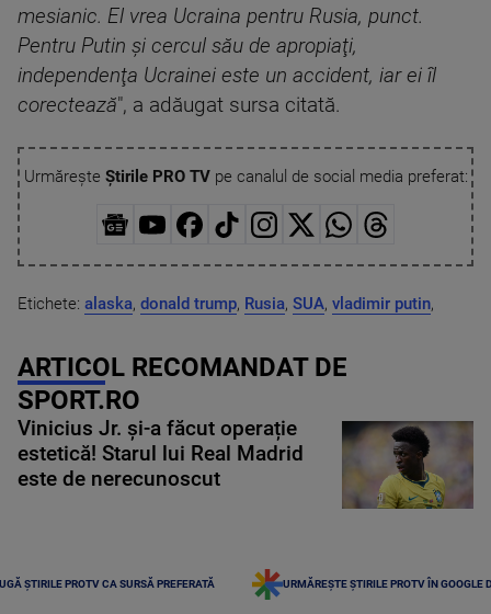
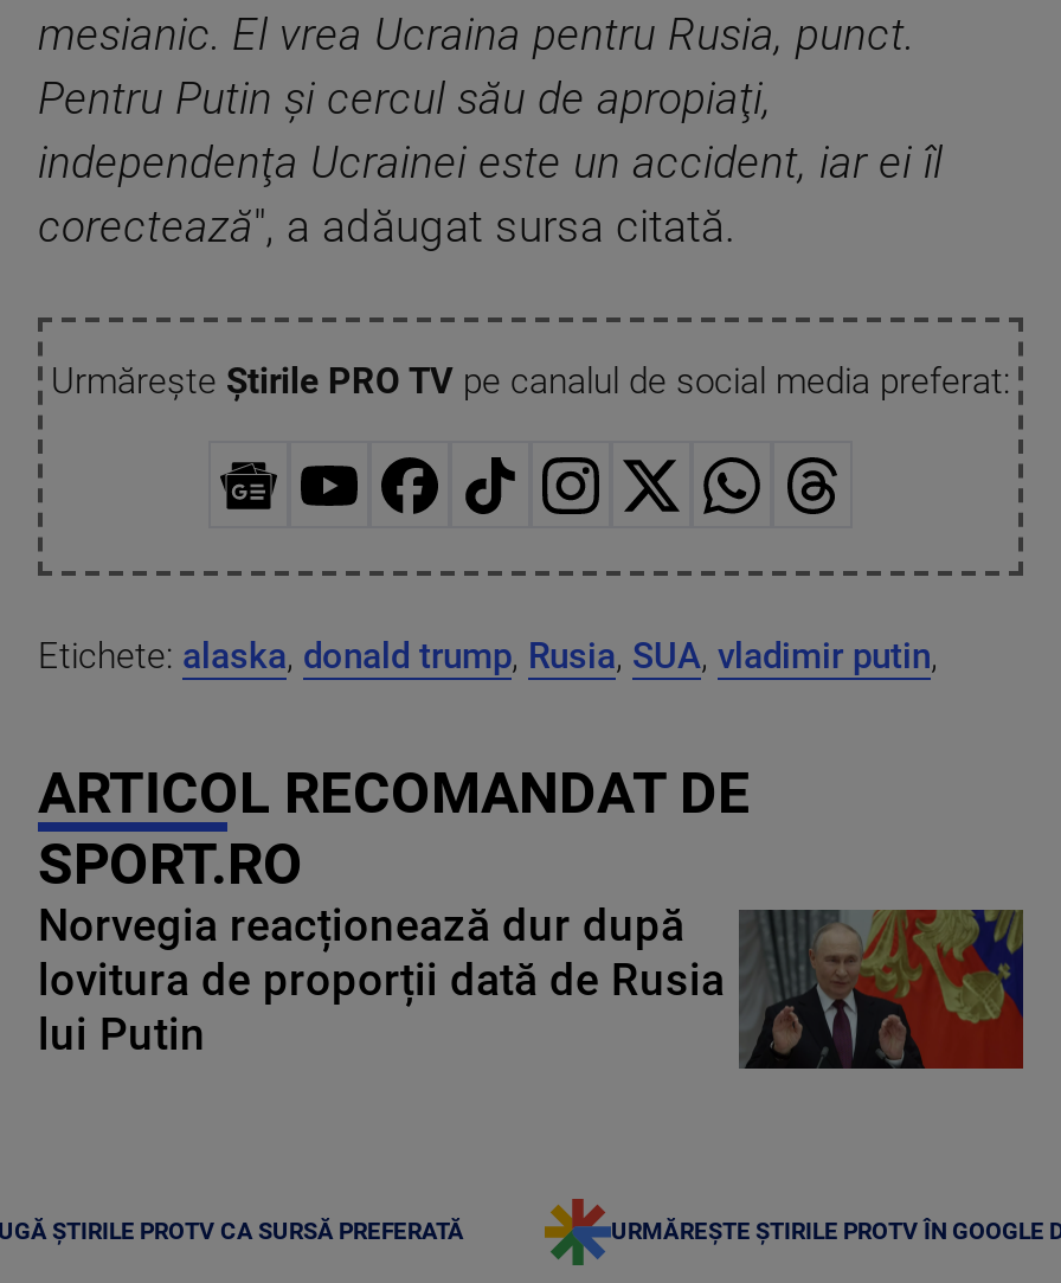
[18,416,475,510] [image] | Vinicius Jr. și-a făcut operație | estetică! Starul lui Real Madrid | este de nerecunoscut -> [38,900,1025,1071] [image] | Norvegia reacționează dur după | lovitura de proporții dată de Rusia | lui Putin

